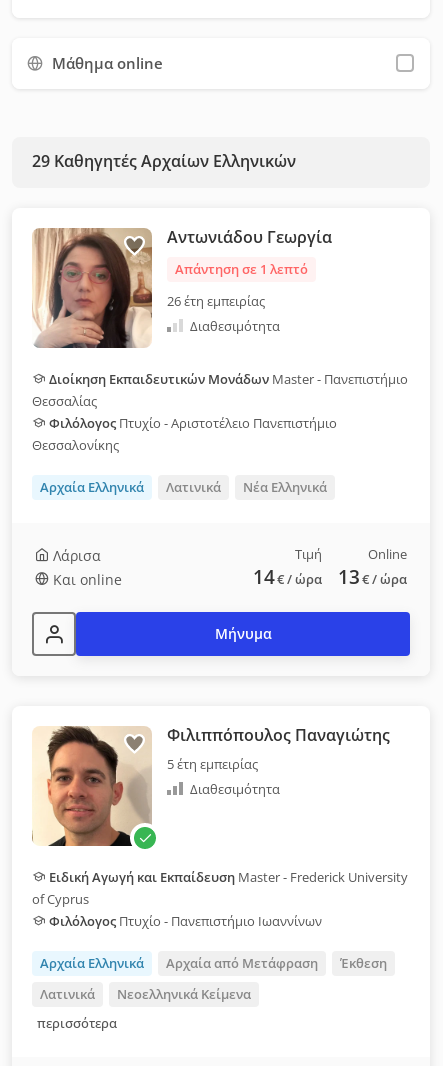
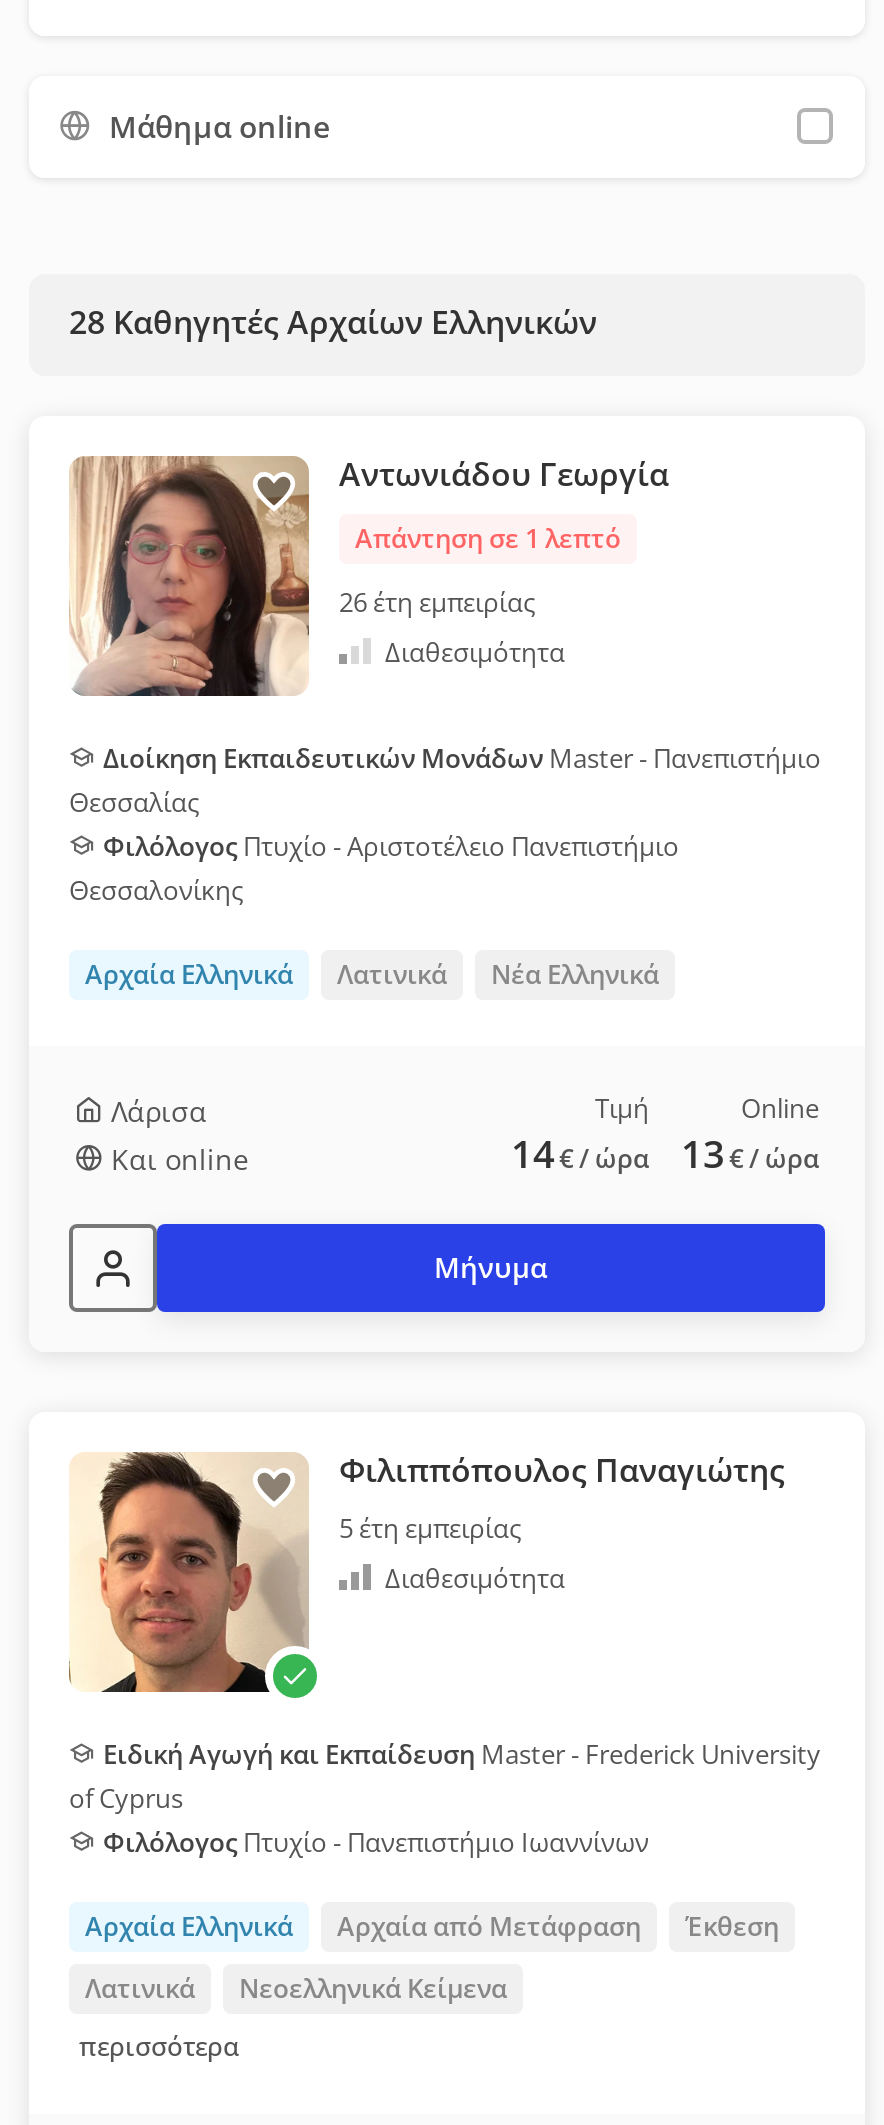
[32,150,296,172] 29 Καθηγητές Αρχαίων Ελληνικών -> [69,300,597,344] 28 Καθηγητές Αρχαίων Ελληνικών

